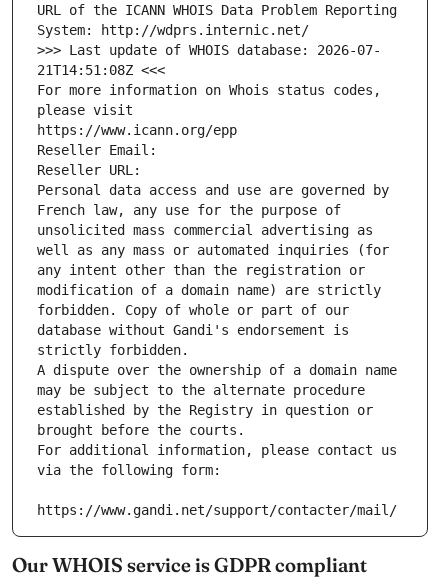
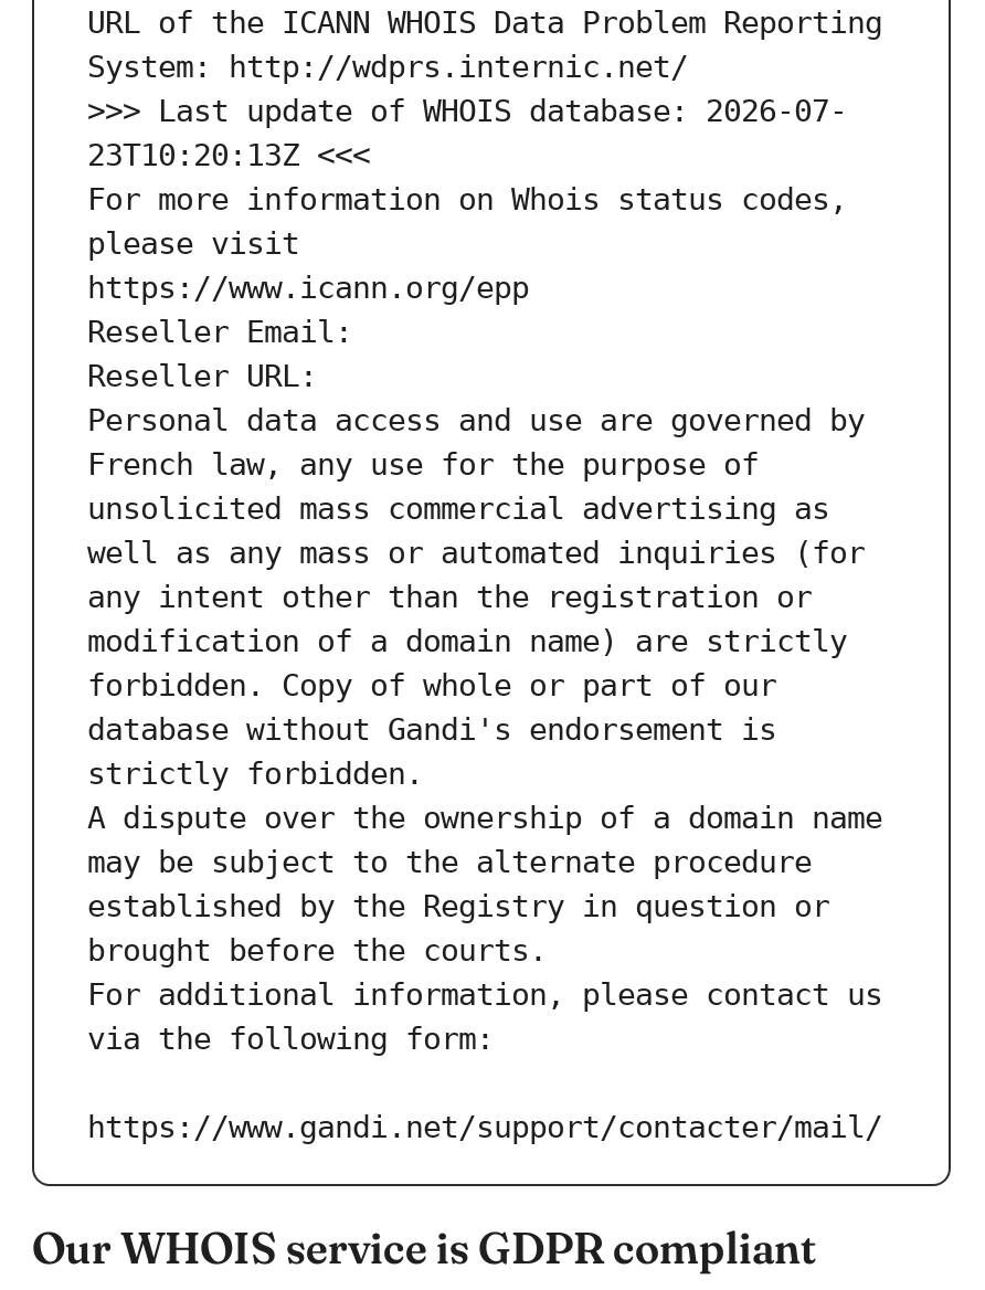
[37,62,165,78] 21T14:51:08Z <<< -> [87,138,370,173] 23T10:20:13Z <<<

